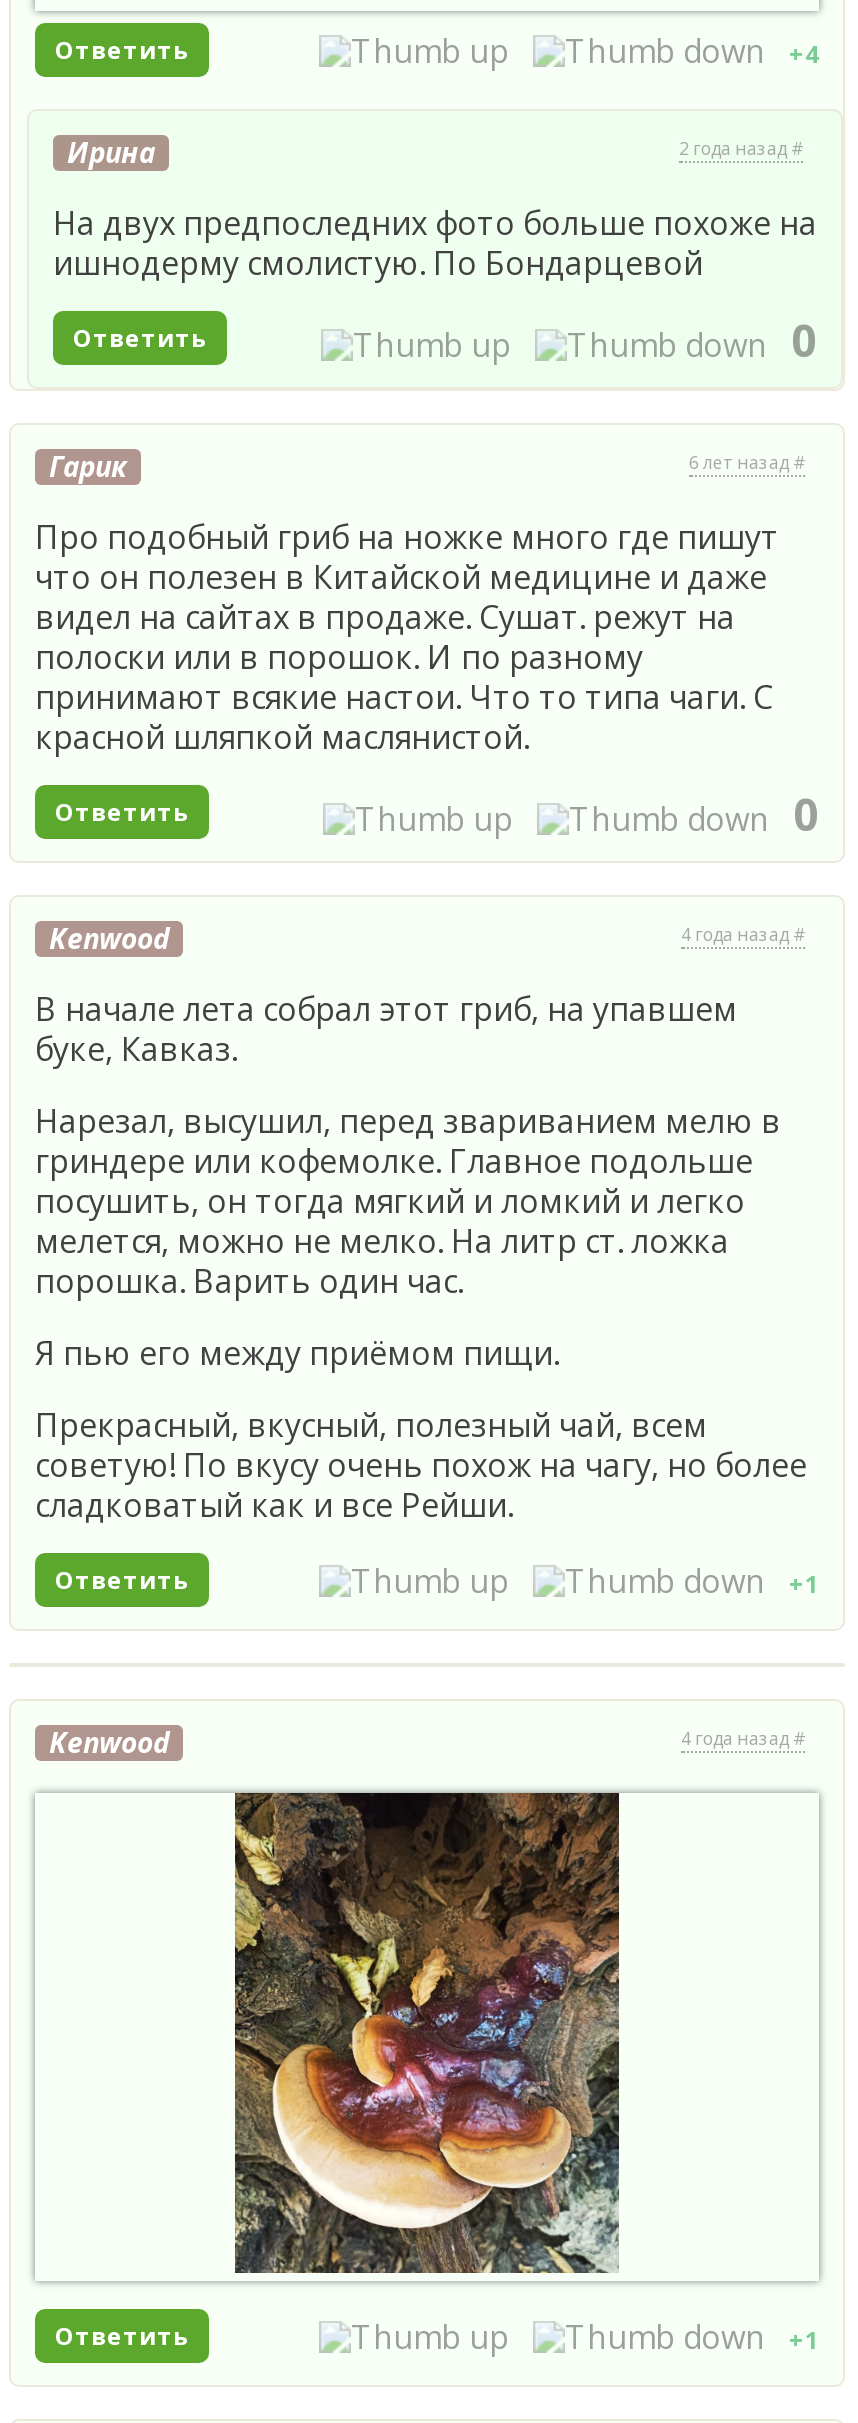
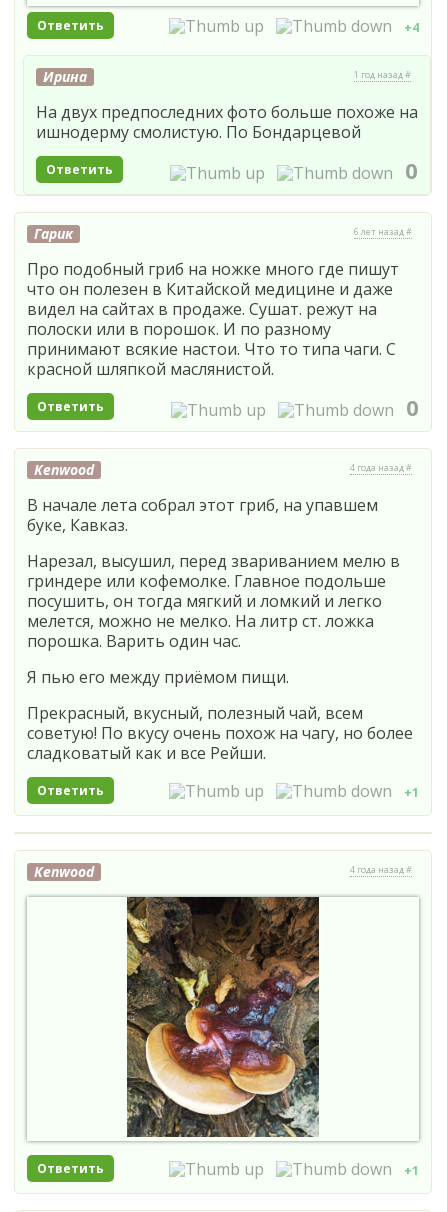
[679,136,803,160] 2 года назад # -> [354,69,411,81] 1 год назад #

